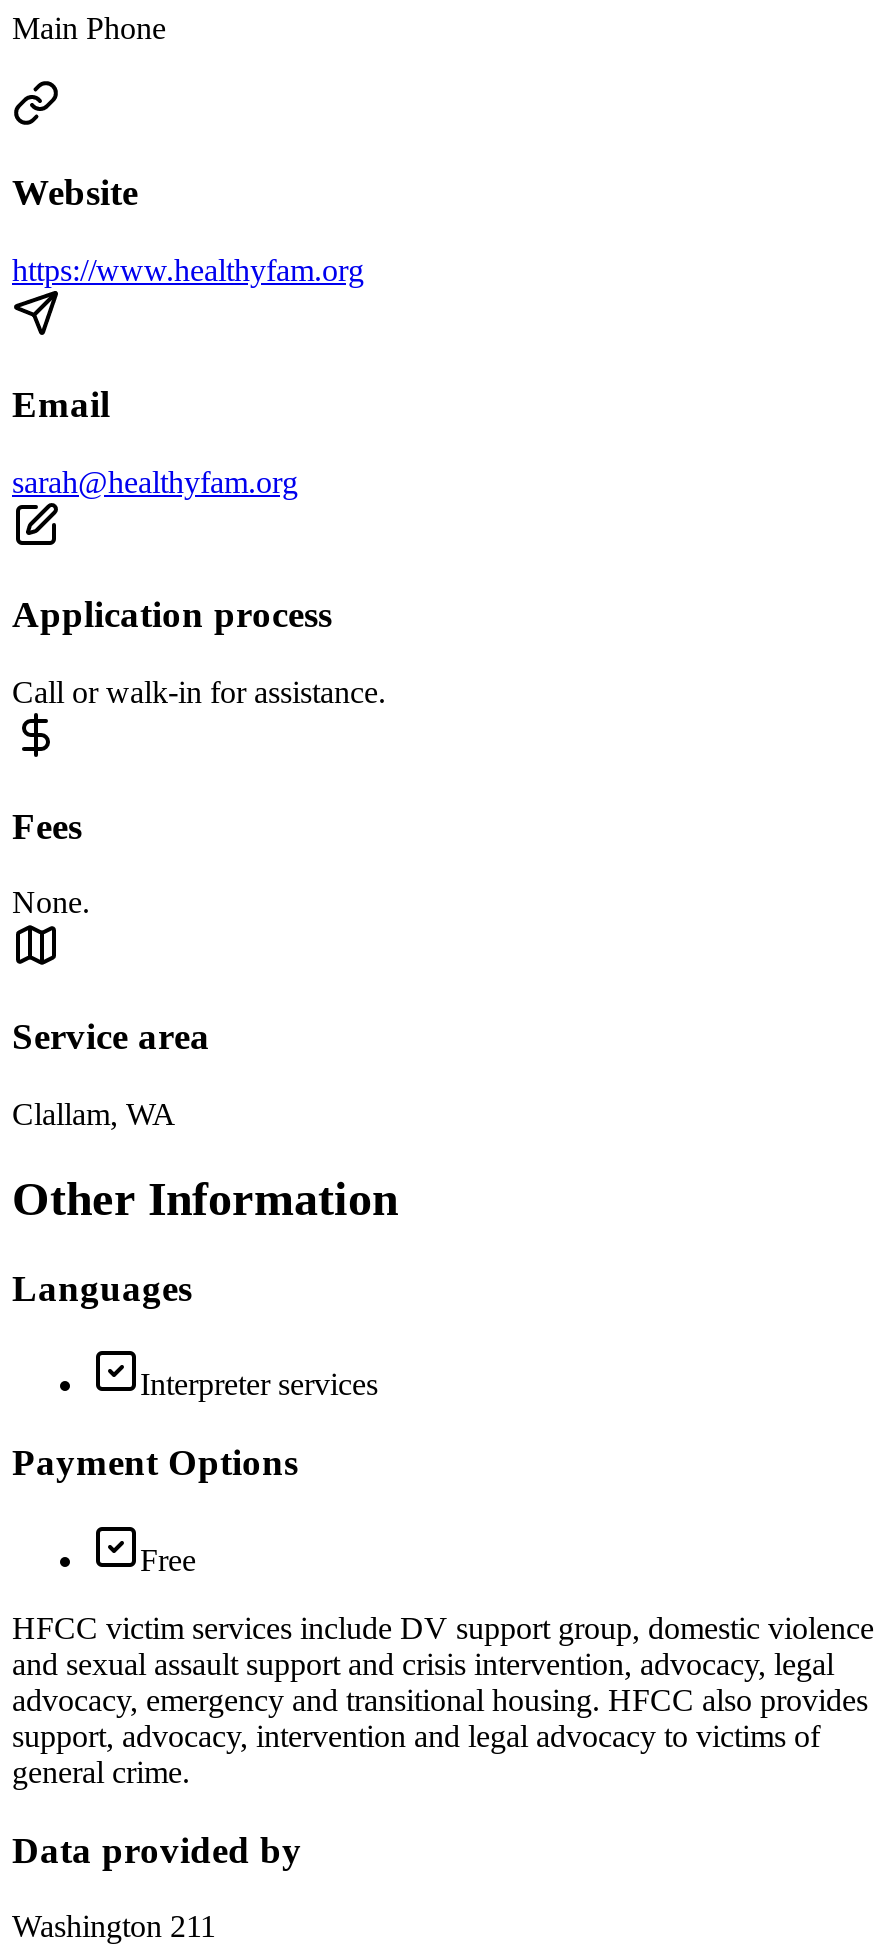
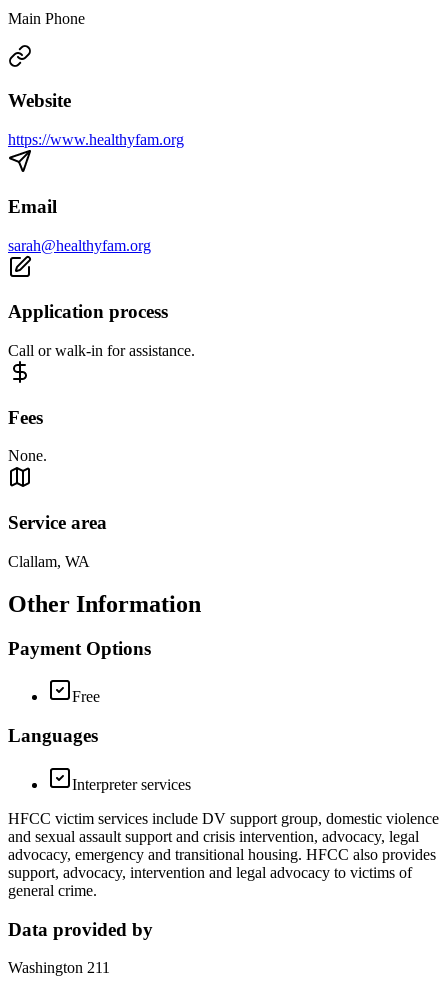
moved [12,1266,378,1402] -> [8,725,191,793]: Languages | Interpreter services
moved [12,1441,298,1577] -> [8,638,151,705]: Payment Options | Free

